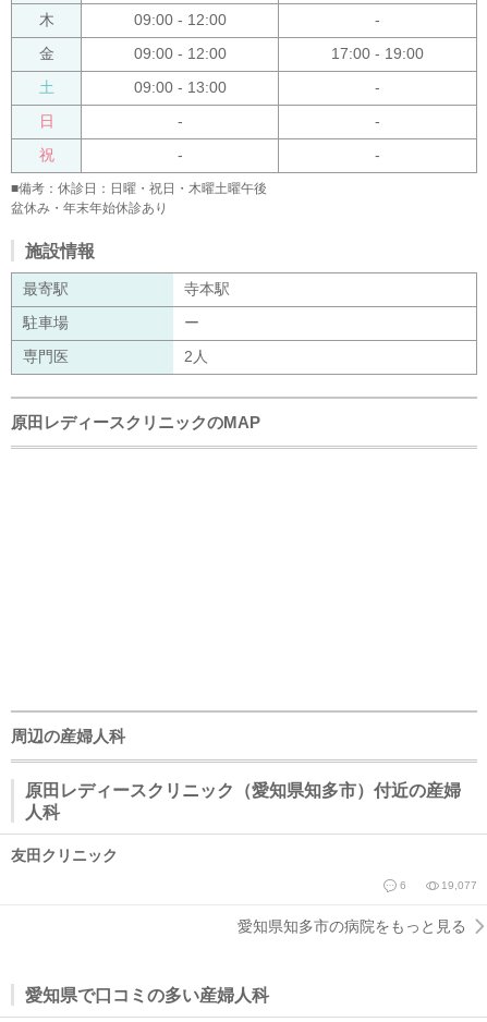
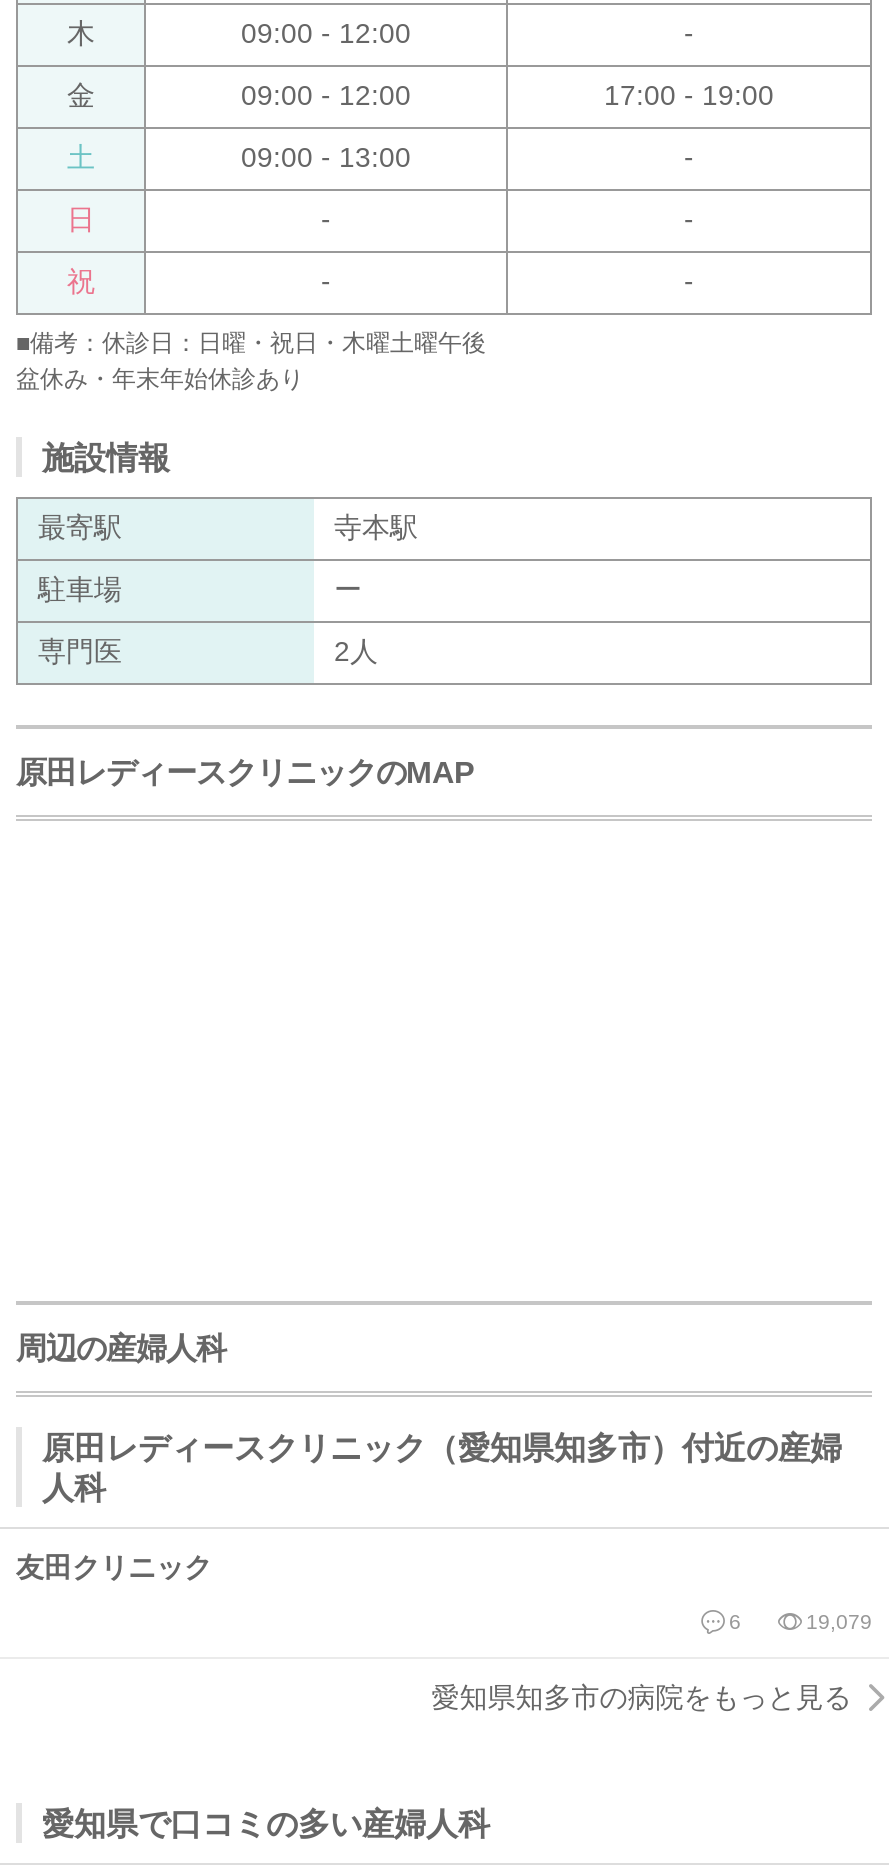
[441,879,477,891] 19,077 -> [806,1610,872,1632] 19,079

